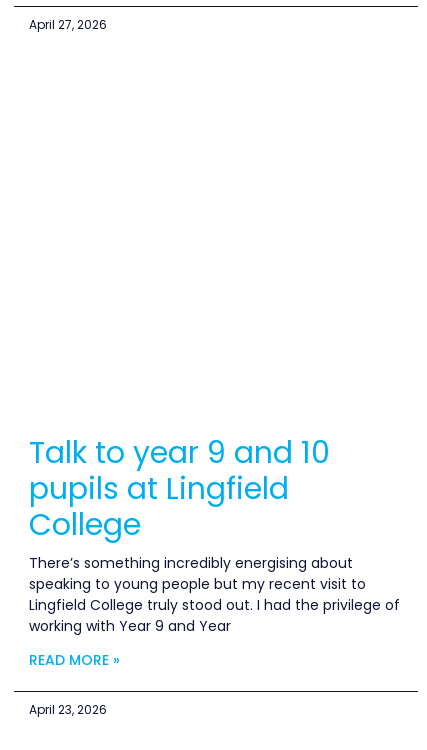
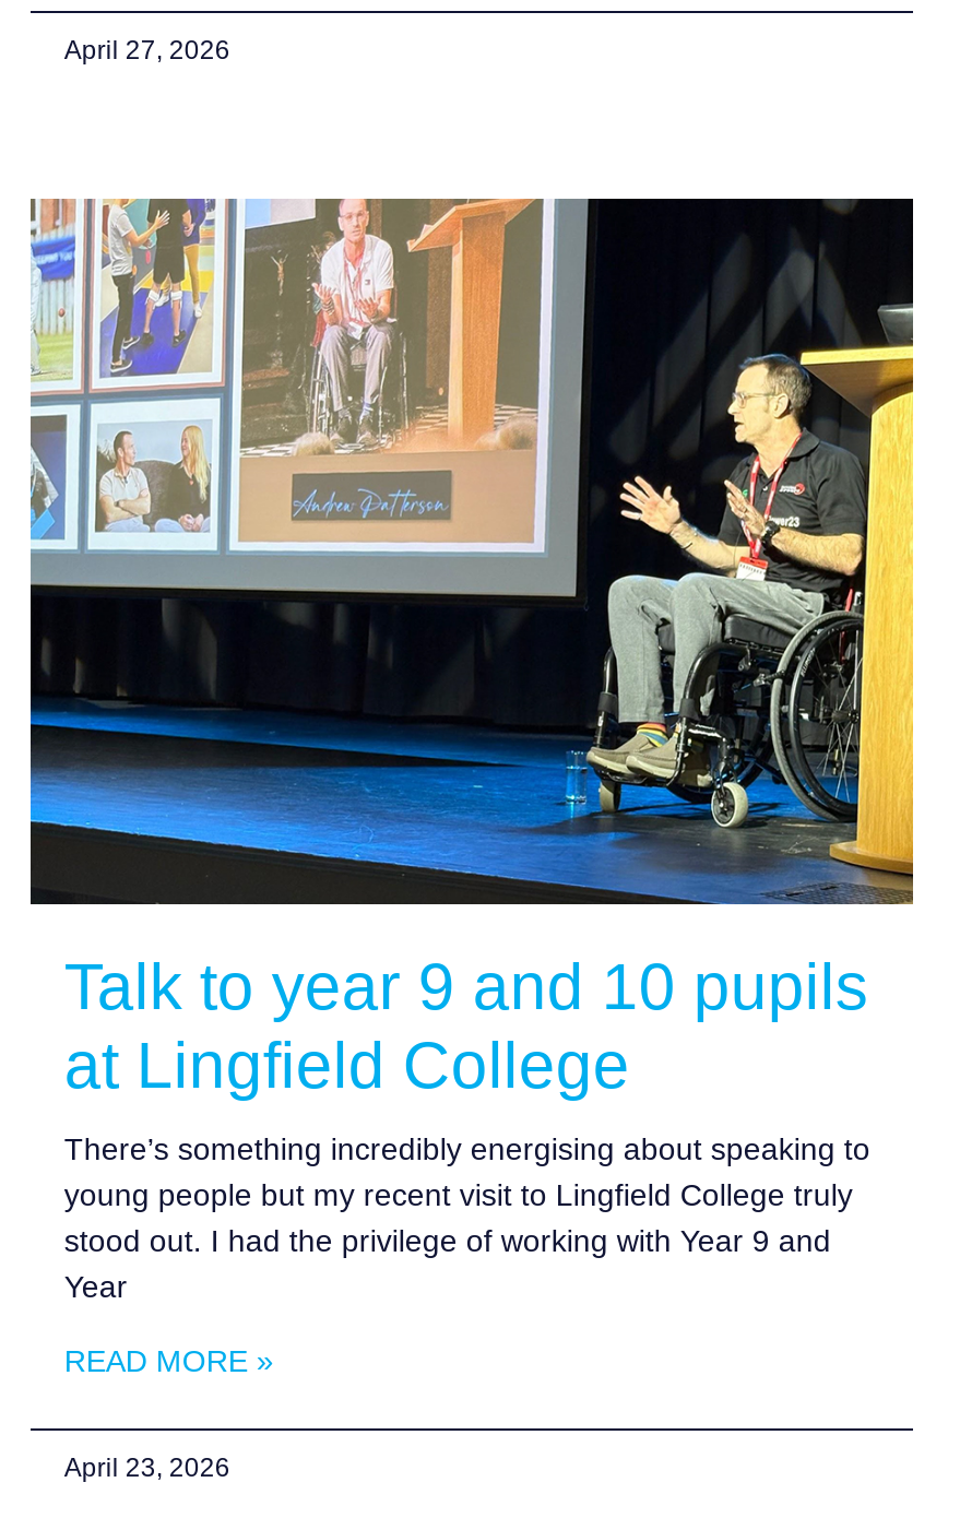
none -> [28,195,915,908] [image]

